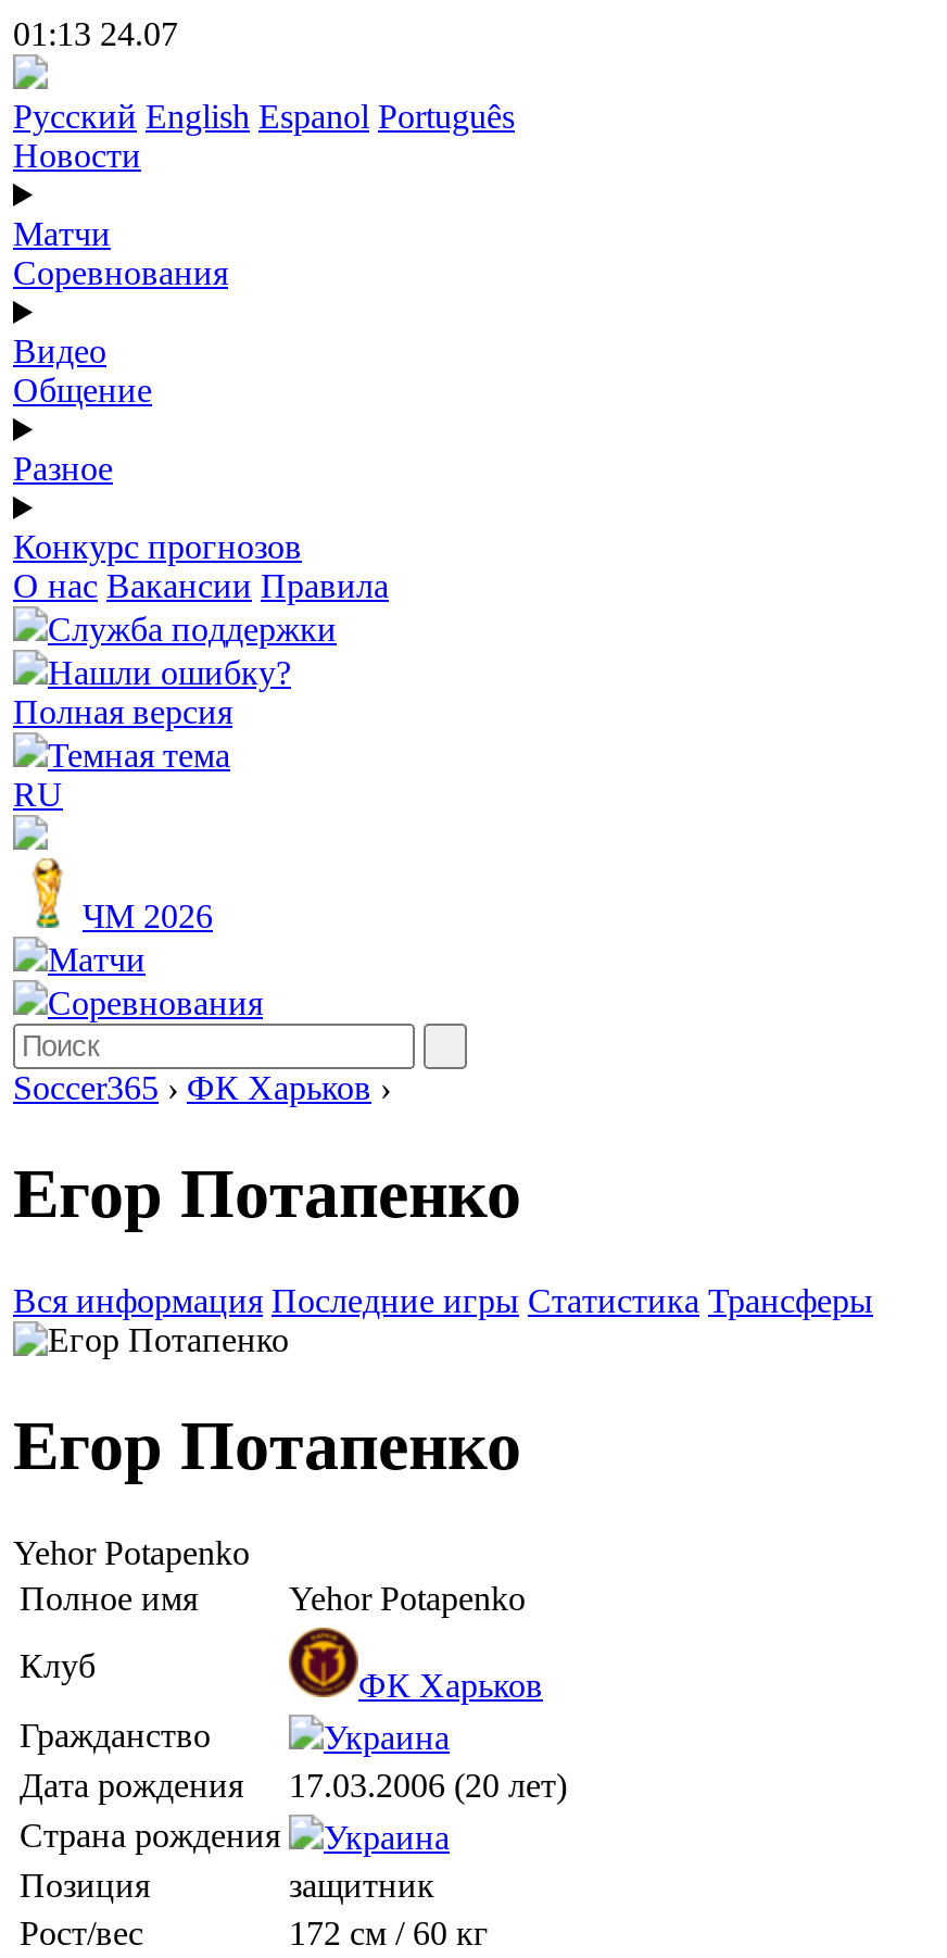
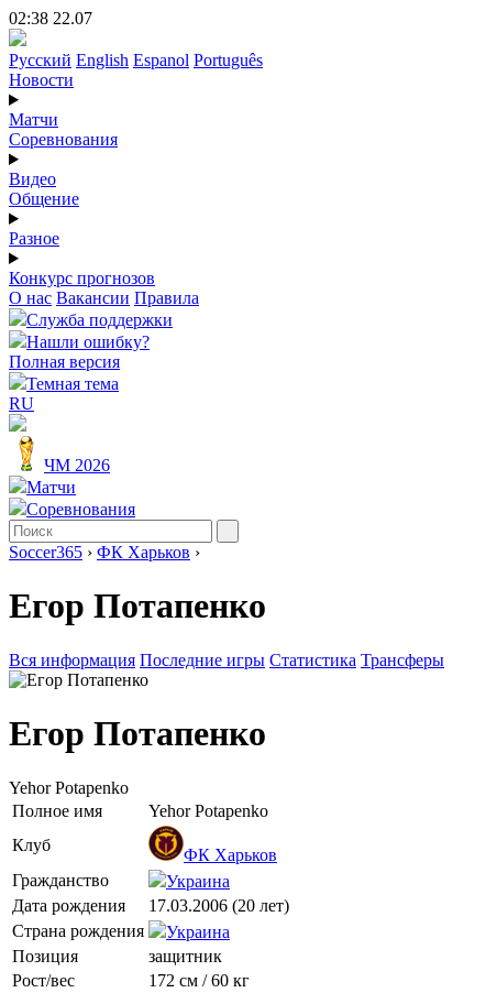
[13,15,178,52] 01:13 24.07 -> [9,9,92,28] 02:38 22.07

